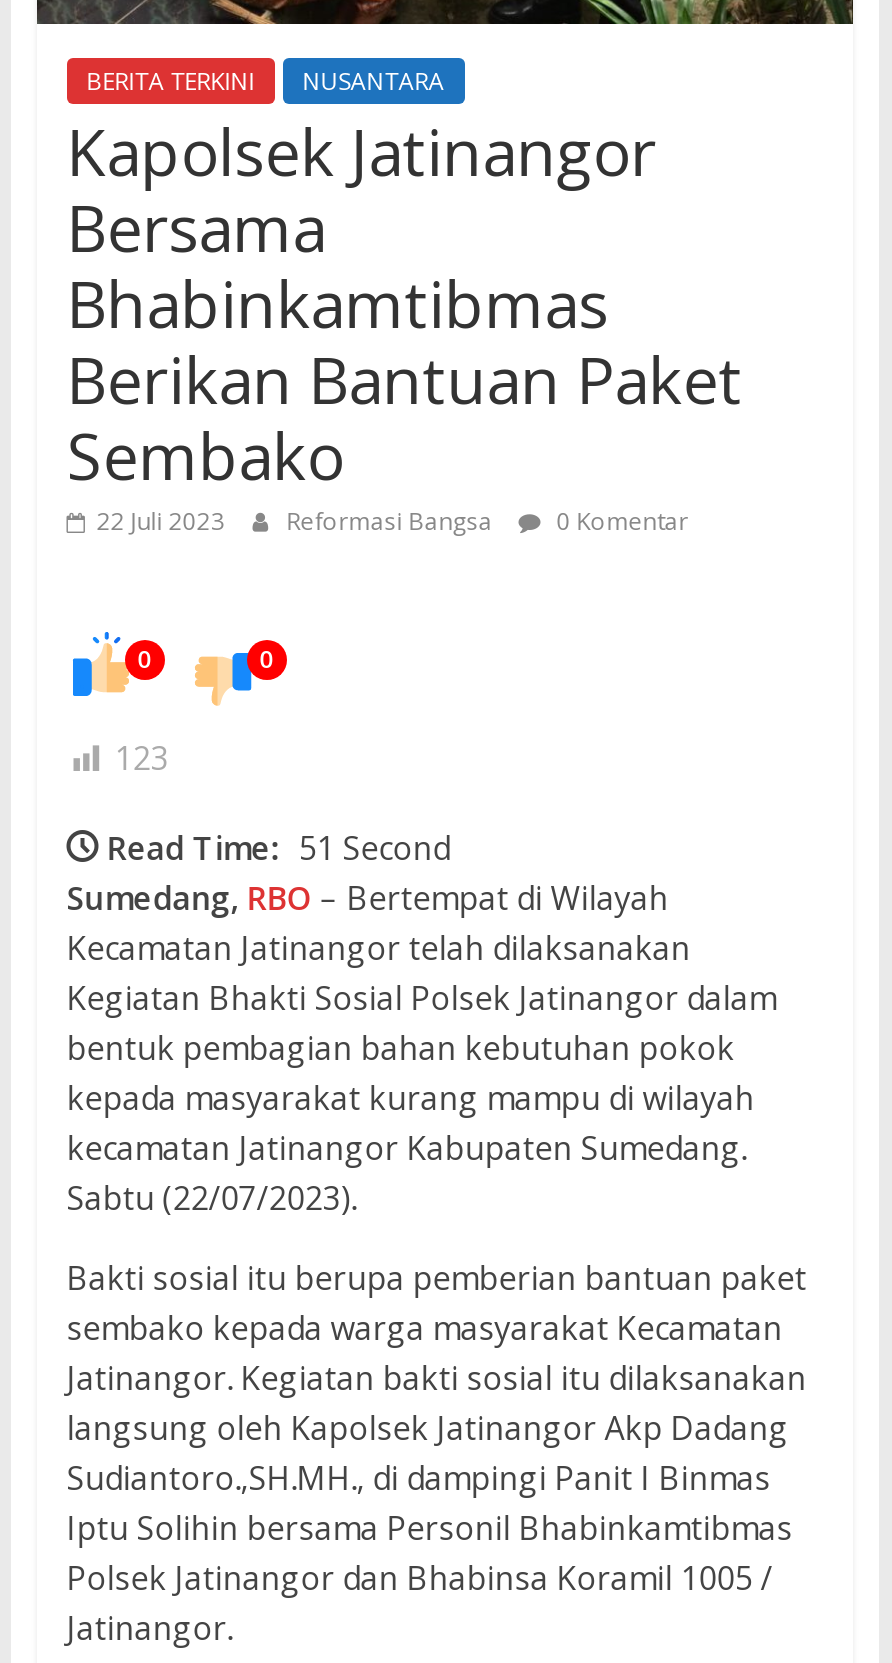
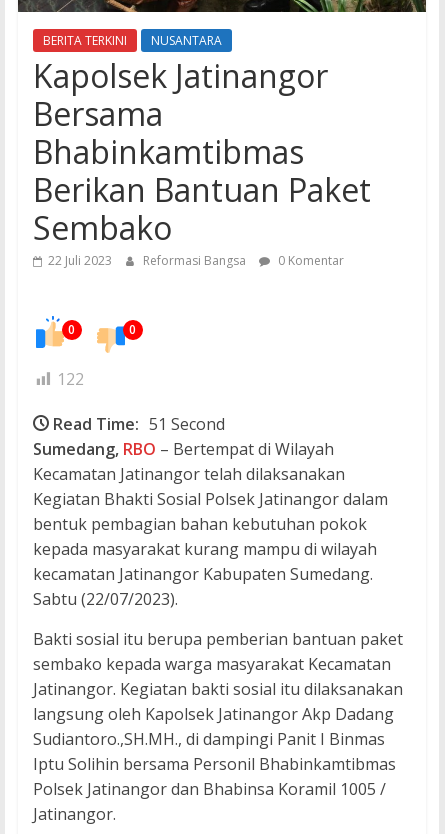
[115,736,169,780] 123 -> [57,368,84,390] 122

